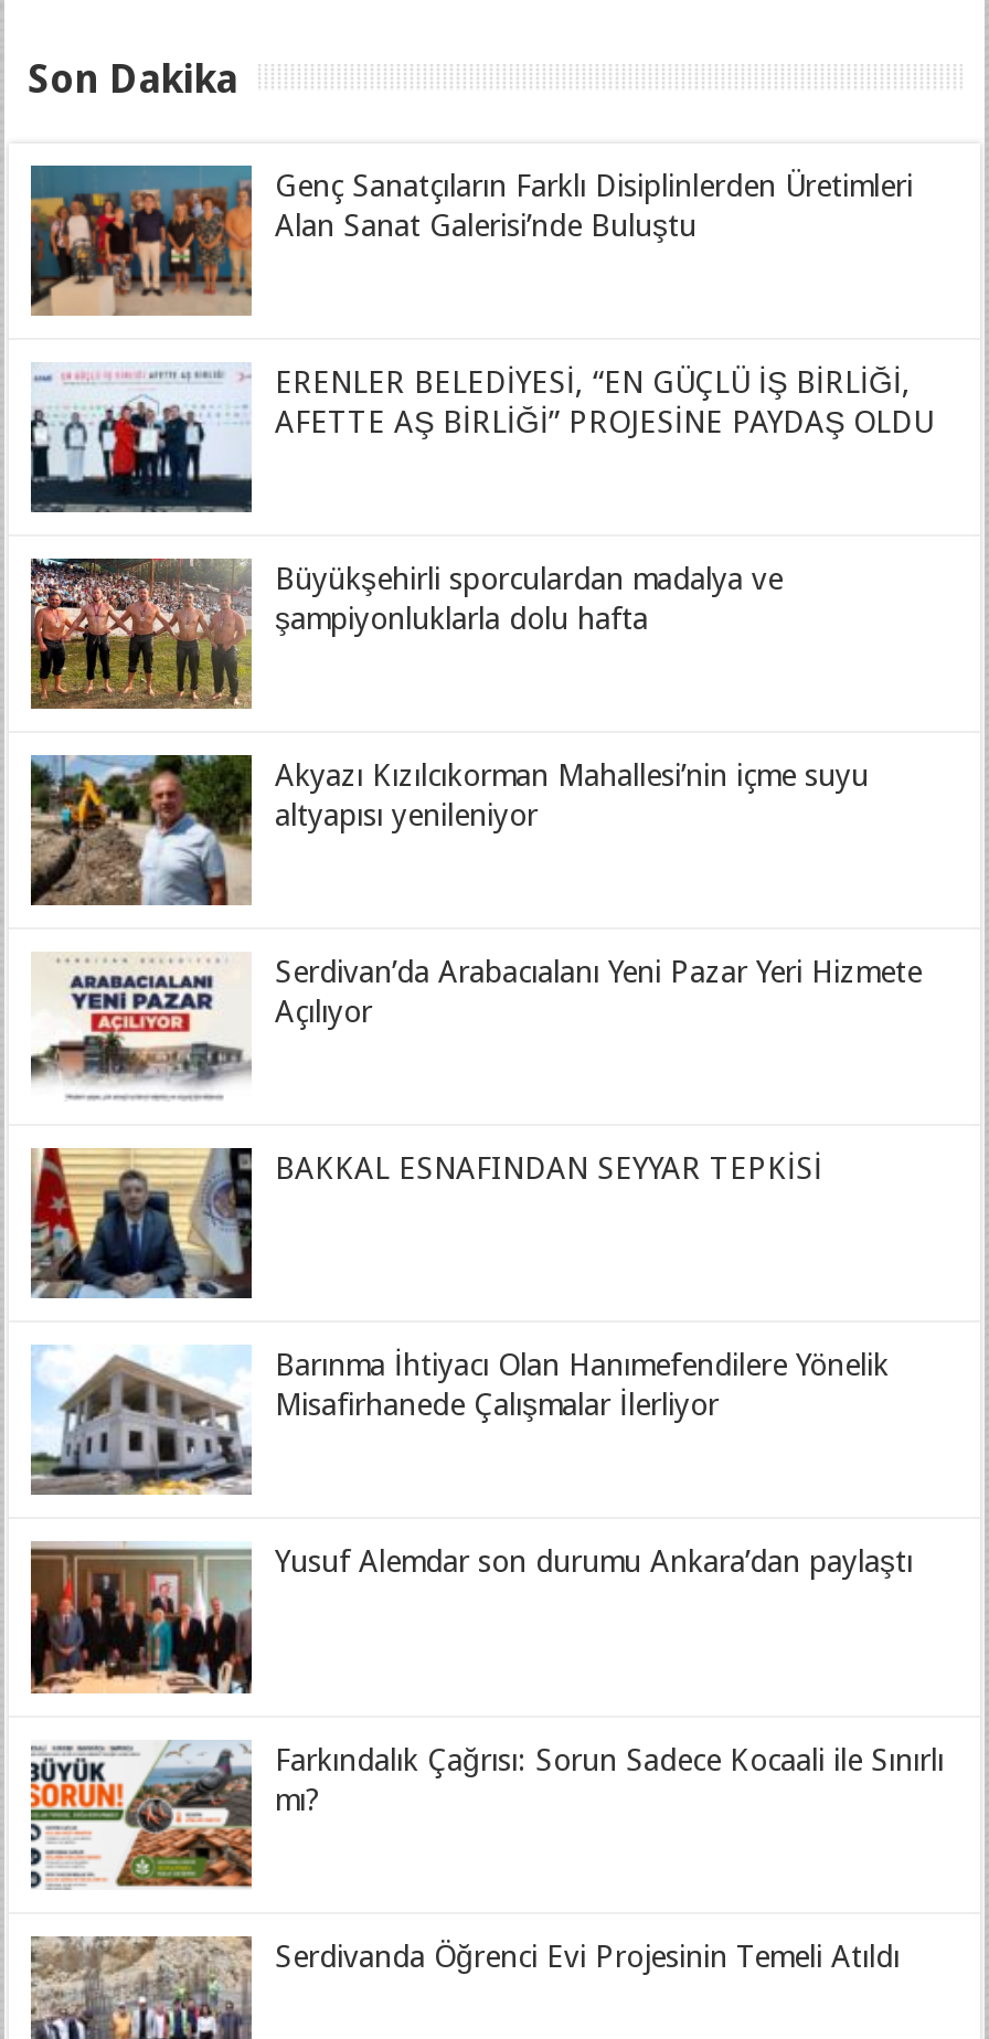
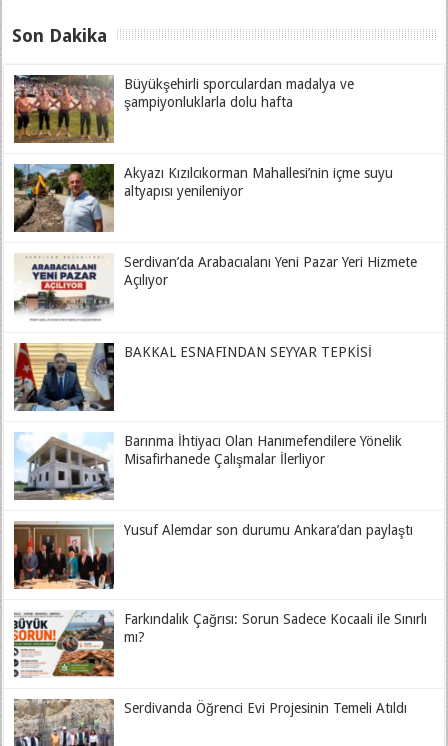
[29,163,913,316] [image] | Genç Sanatçıların Farklı Disiplinlerden Üretimleri | Alan Sanat Galerisi’nde Buluştu -> none
[29,364,933,514] [image] | ERENLER BELEDİYESİ, “EN GÜÇLÜ İŞ BİRLİĞİ, | AFETTE AŞ BİRLİĞİ” PROJESİNE PAYDAŞ OLDU -> none

